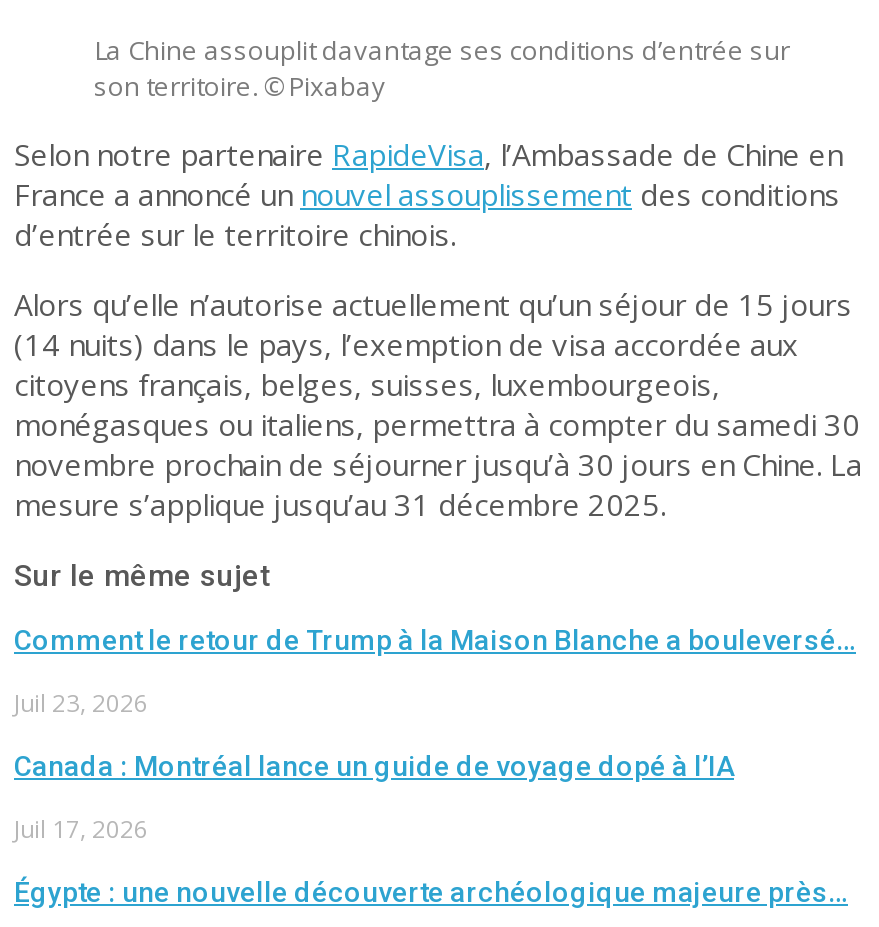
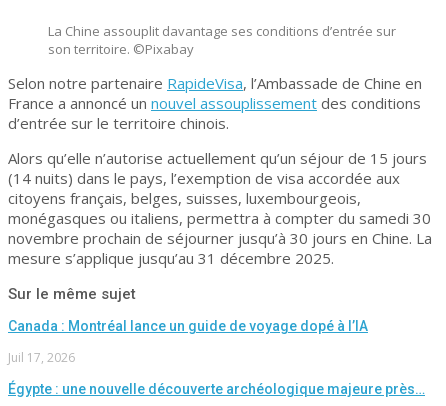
[14,624,856,720] Comment le retour de Trump à la Maison Blanche a bouleversé… | Juil 23, 2026 -> none

